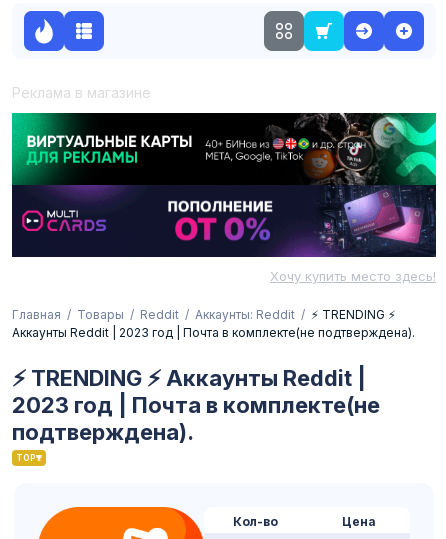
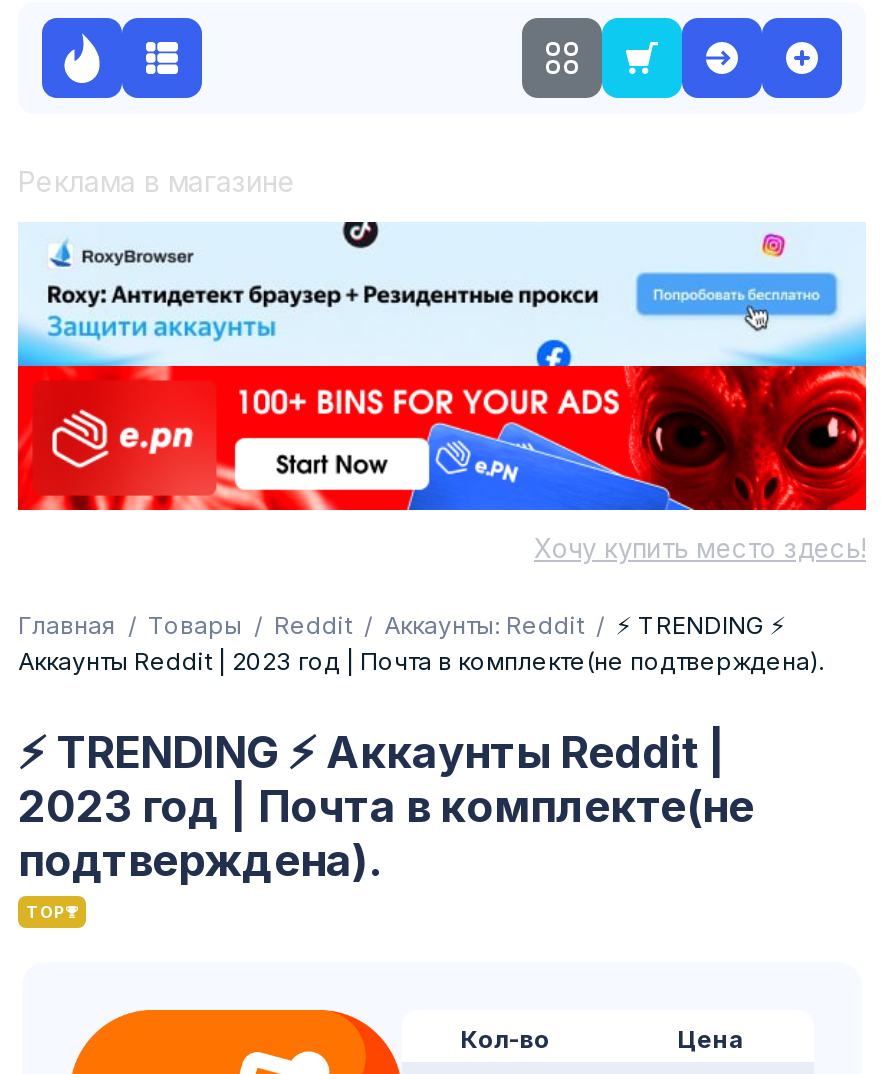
[11,112,437,258] [image] -> [16,220,868,512] [image]

